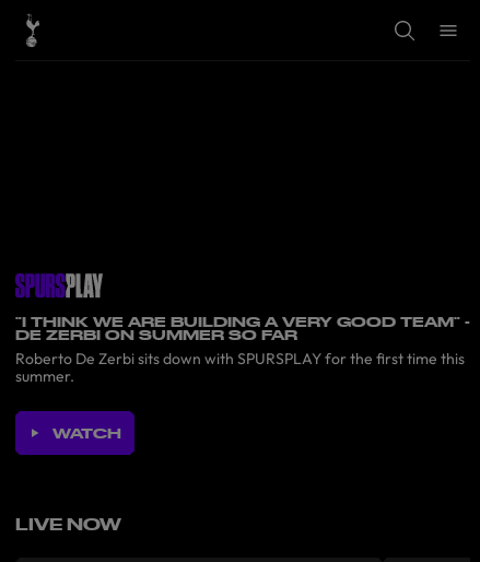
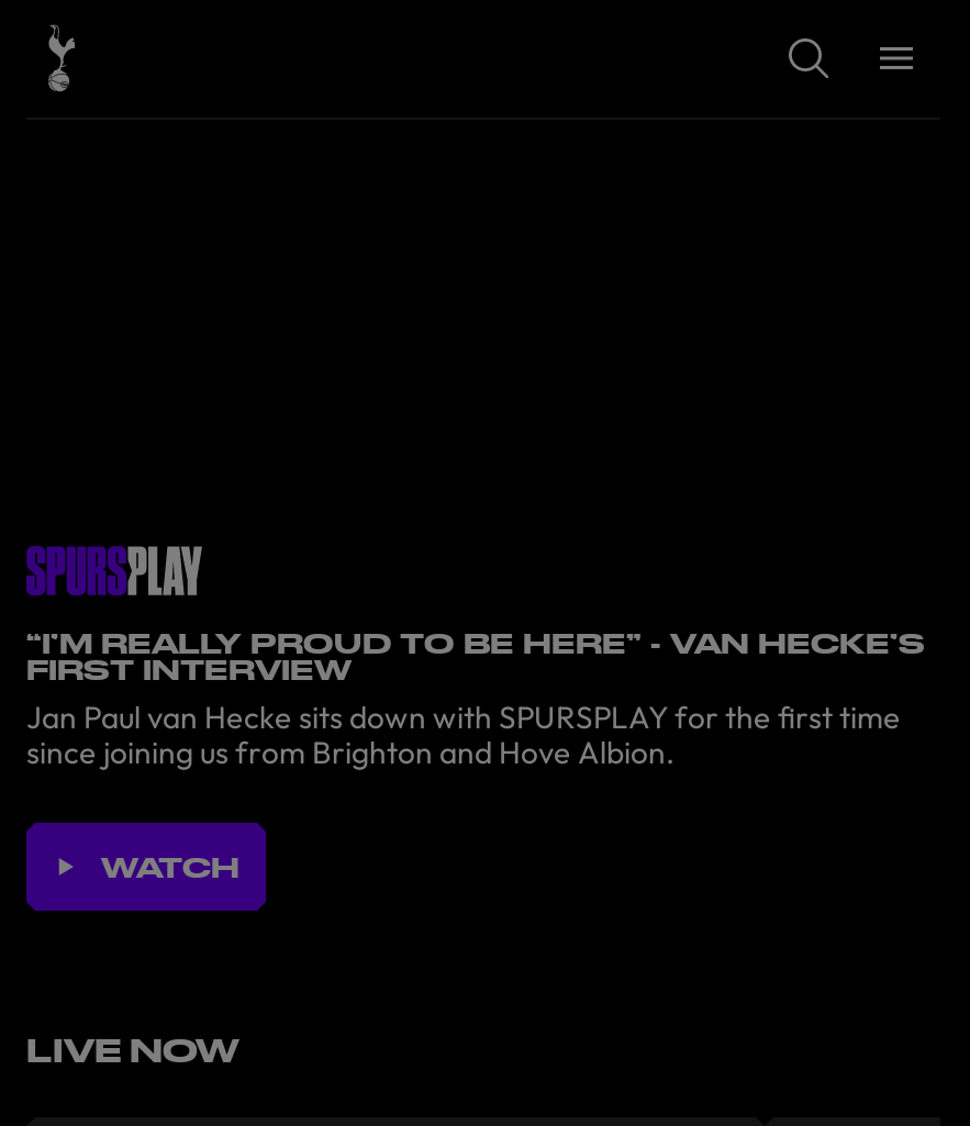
[15,312,470,386] "I THINK WE ARE BUILDING A VERY GOOD TEAM" - | DE ZERBI ON SUMMER SO FAR | Roberto De Zerbi sits down with SPURSPLAY for the first time this | summer. -> [26,623,925,772] “I’M REALLY PROUD TO BE HERE” - VAN HECKE’S | FIRST INTERVIEW | Jan Paul van Hecke sits down with SPURSPLAY for the first time | since joining us from Brighton and Hove Albion.

